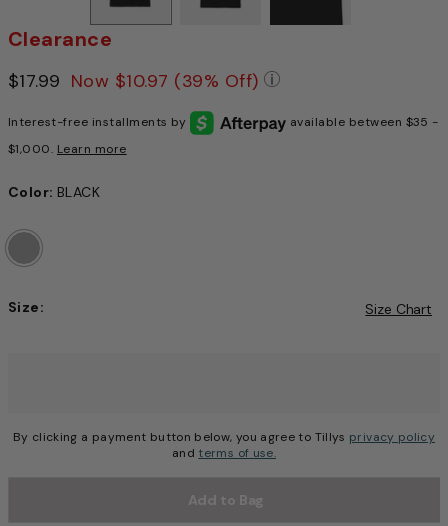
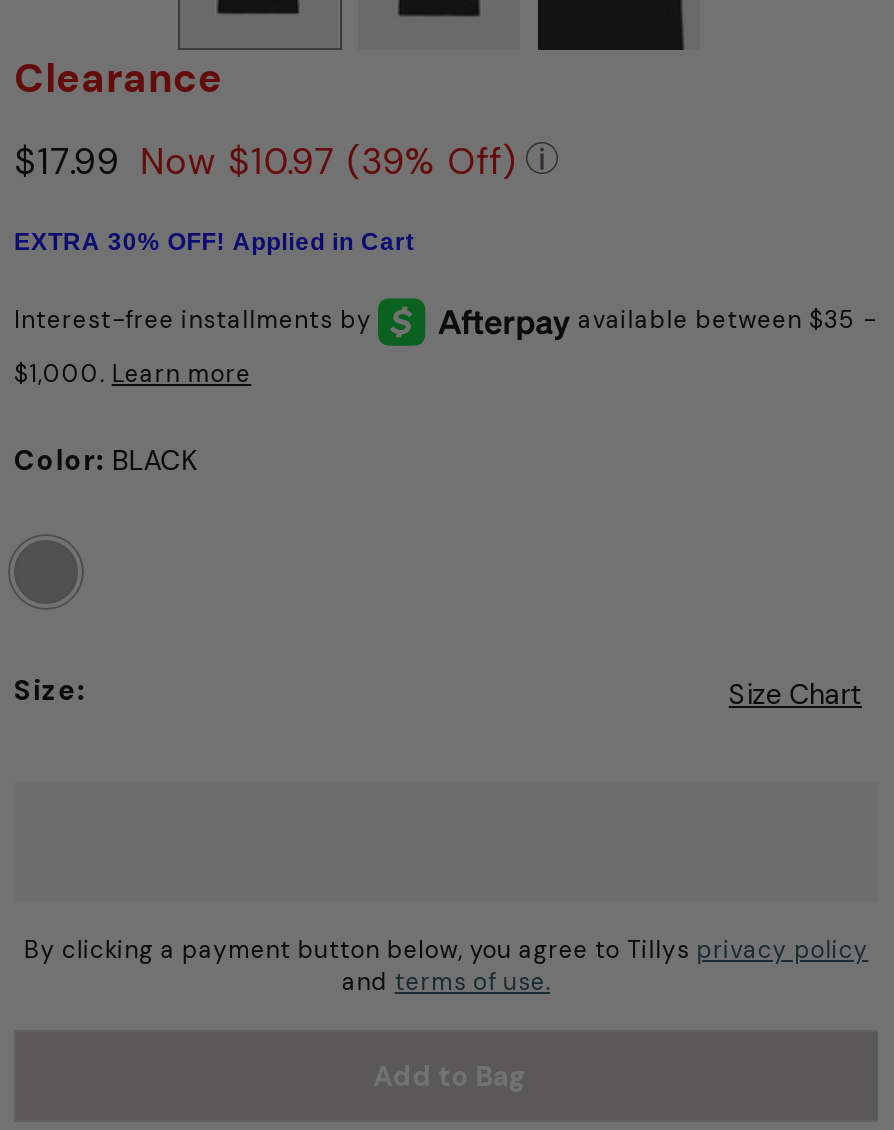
none -> [14,228,415,256] EXTRA 30% OFF! Applied in Cart

